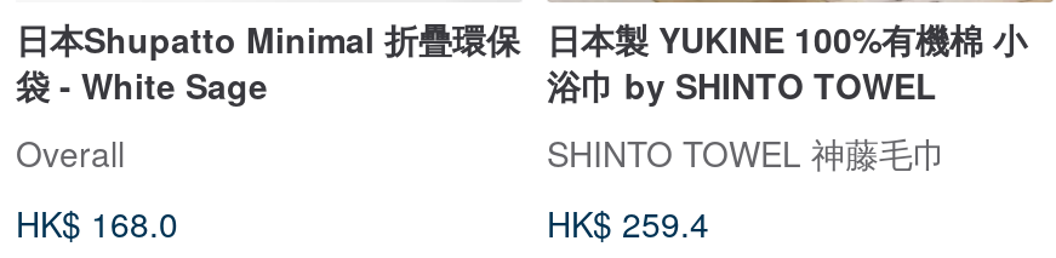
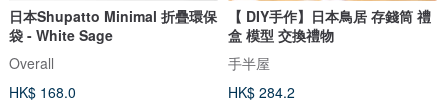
[547,16,1027,248] 日本製 YUKINE 100%有機棉 小 | 浴巾 by SHINTO TOWEL | SHINTO TOWEL 神藤毛巾 | HK$ 259.4 -> [228,6,431,102] 【 DIY手作】日本鳥居 存錢筒 禮 | 盒 模型 交換禮物 | 手半屋 | HK$ 284.2

